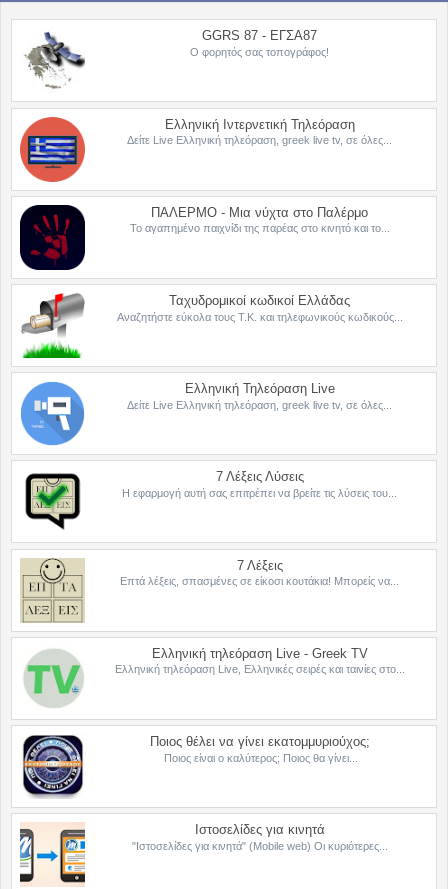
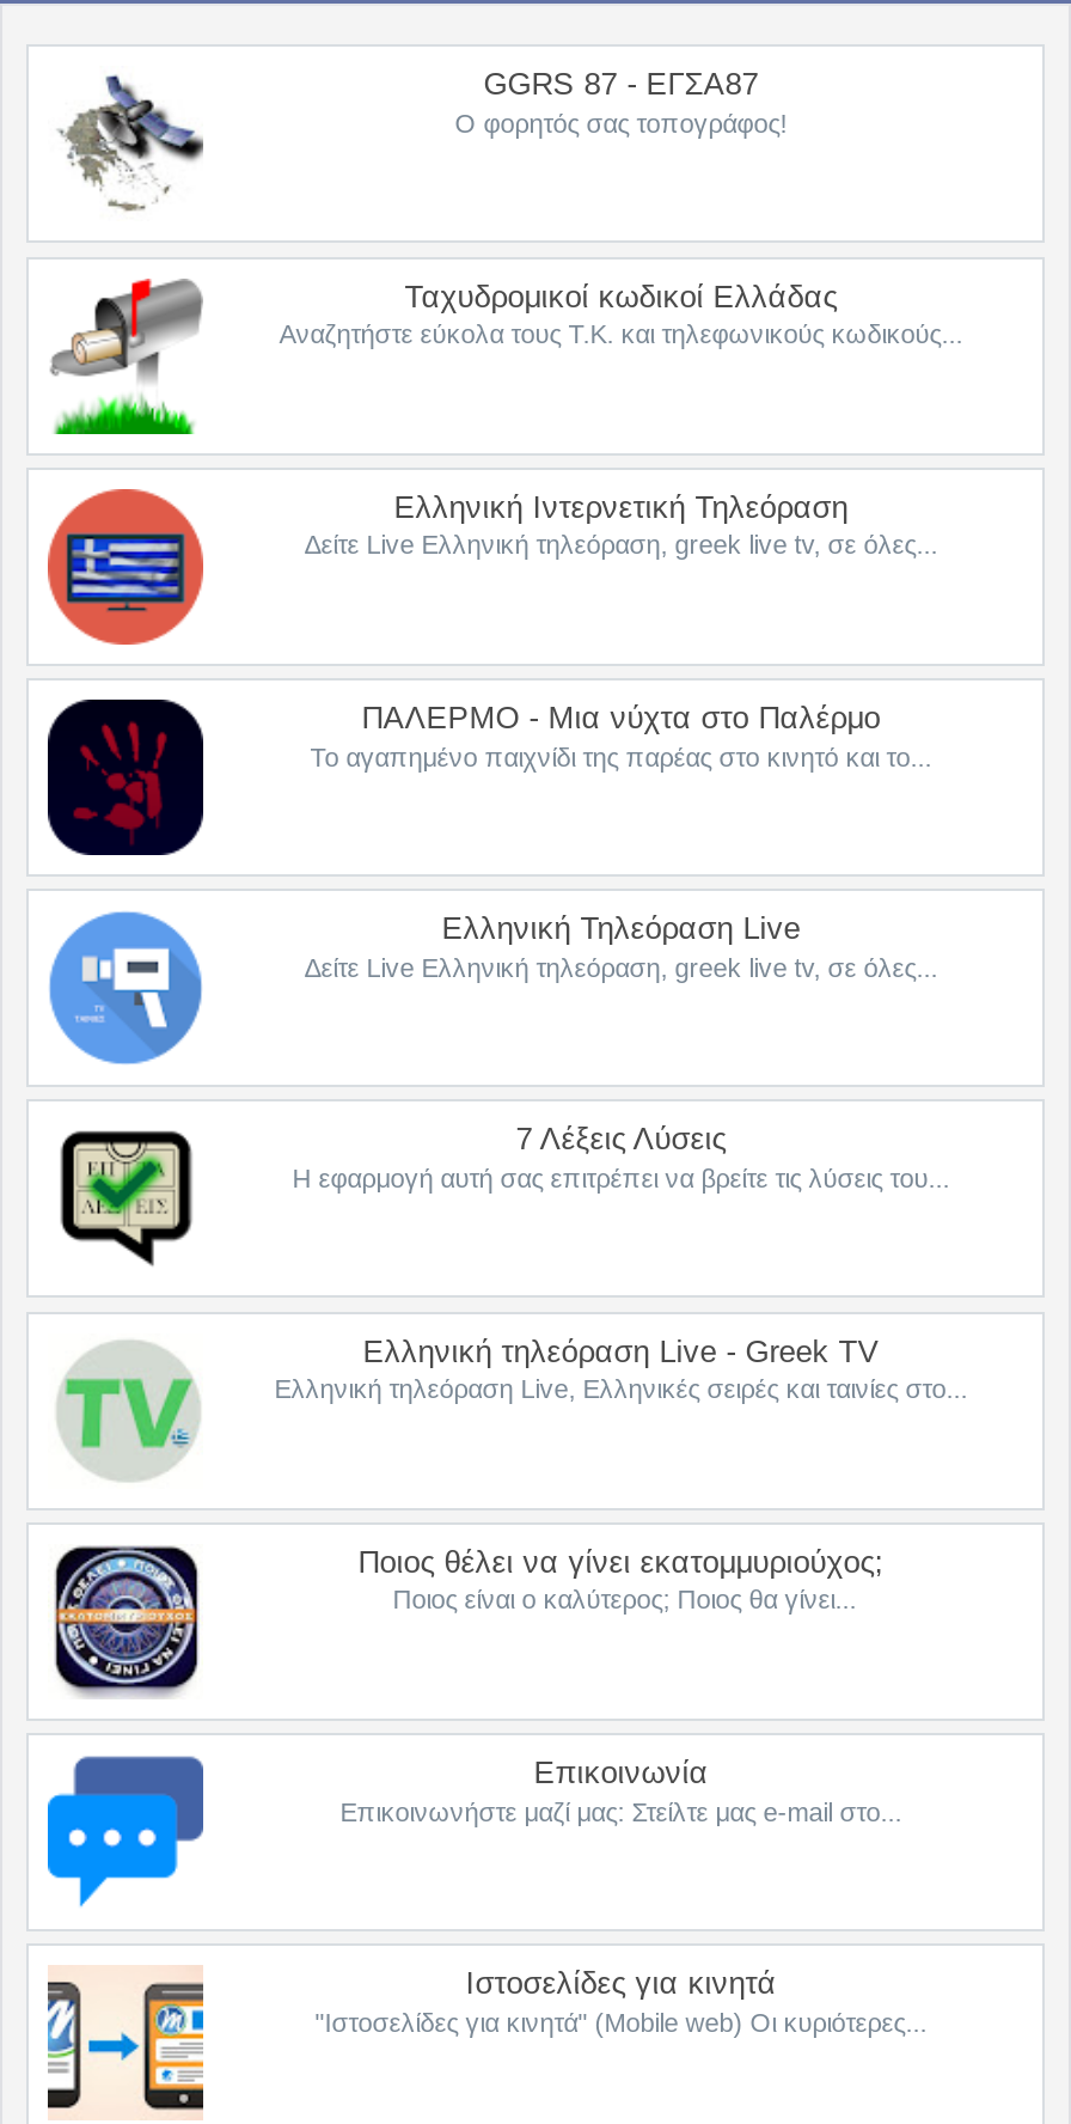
moved [127,117,392,234] -> [304,489,938,770]: Ελληνική Ιντερνετική Τηλεόραση | Δείτε Live Ελληνική τηλεόραση, greek live tv, σε όλες... | ΠΑΛΕΡΜΟ - Μια νύχτα στο Παλέρμο | Το αγαπημένο παιχνίδι της παρέας στο κινητό και το...
moved [21,293,403,359] -> [50,278,963,437]: [image] | Ταχυδρομικοί κωδικοί Ελλάδας | Αναζητήστε εύκολα τους Τ.Κ. και τηλεφωνικούς κωδικούς...
[20,557,399,623] [image] | 7 Λέξεις | Επτά λέξεις, σπασμένες σε είκοσι κουτάκια! Μπορείς να... -> none
moved [24,646,405,763] -> [57,1333,968,1614]: [image] | Ελληνική τηλεόραση Live - Greek TV | Ελληνική τηλεόραση Live, Ελληνικές σειρές και ταινίες στο... | Ποιος θέλει να γίνει εκατομμυριούχος; | Ποιος είναι ο καλύτερος; Ποιος θα γίνει...
moved [21,734,85,799] -> [50,1544,203,1699]: [image]
none -> [45,1754,206,1905] [image]
none -> [340,1754,902,1825] Επικοινωνία | Επικοινωνήστε μαζί μας: Στείλτε μας e-mail στο...

